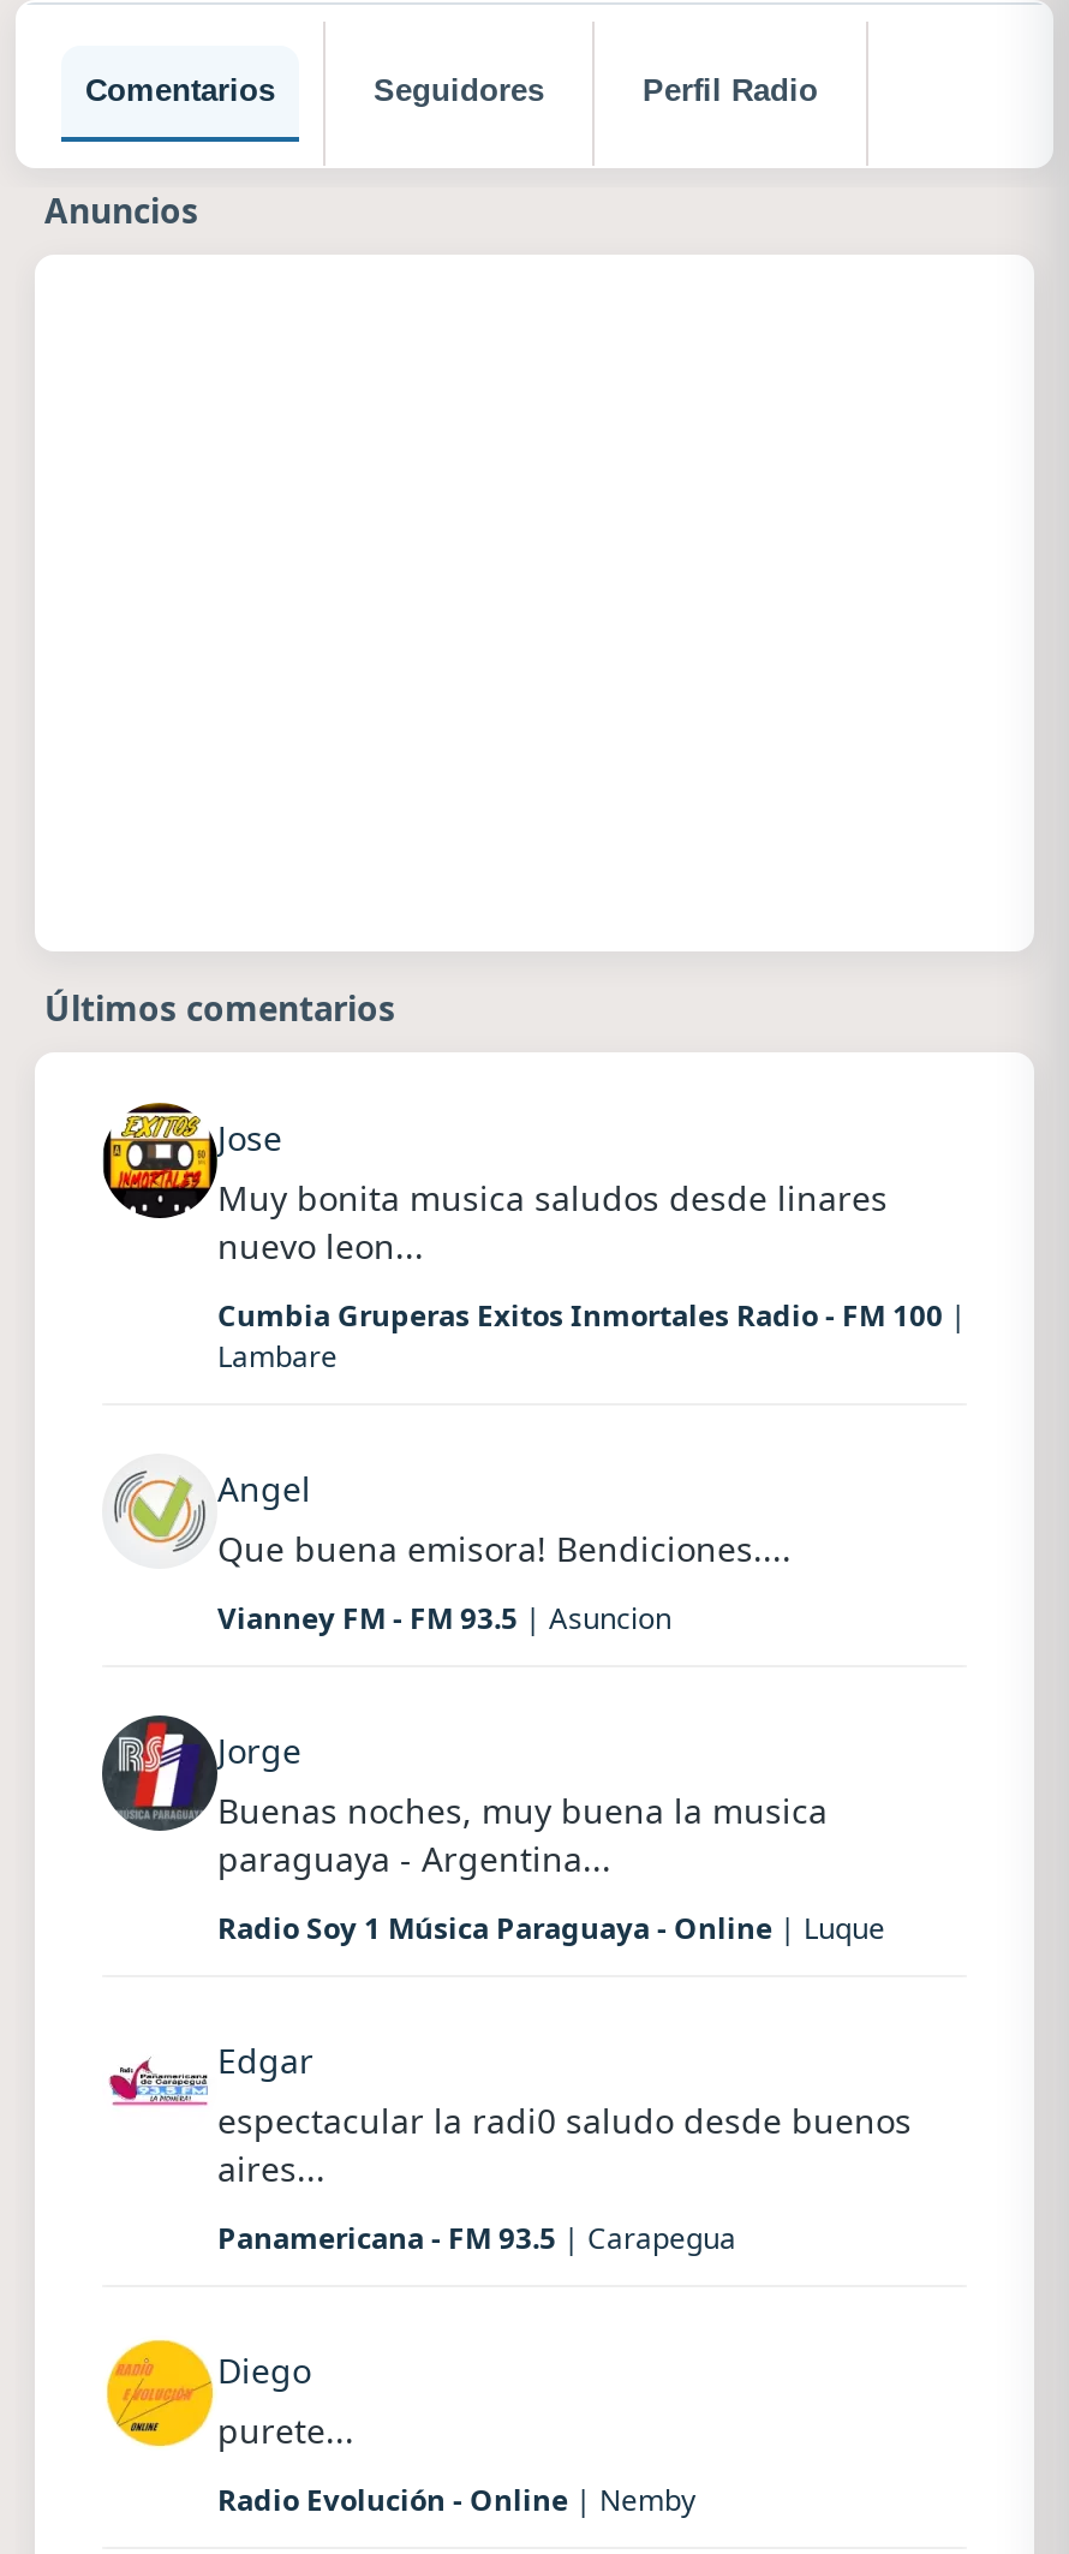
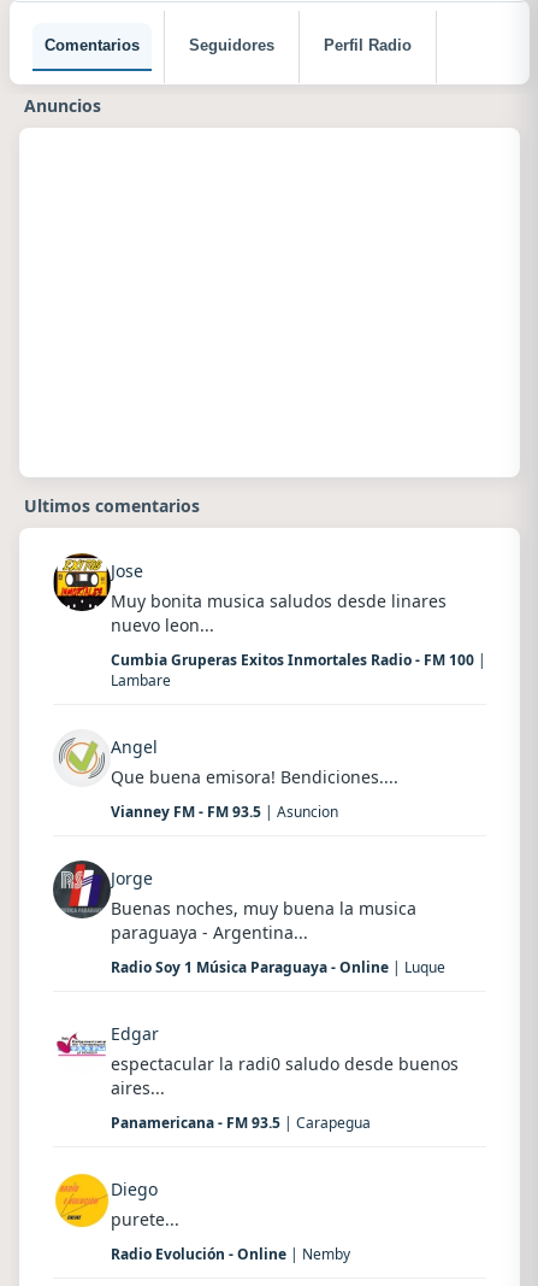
[44,985,395,1031] Últimos comentarios -> [24,494,200,517] Ultimos comentarios

